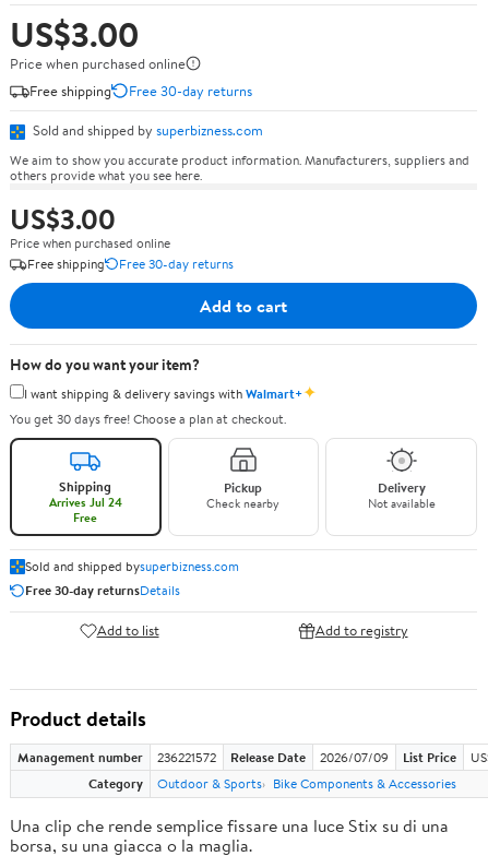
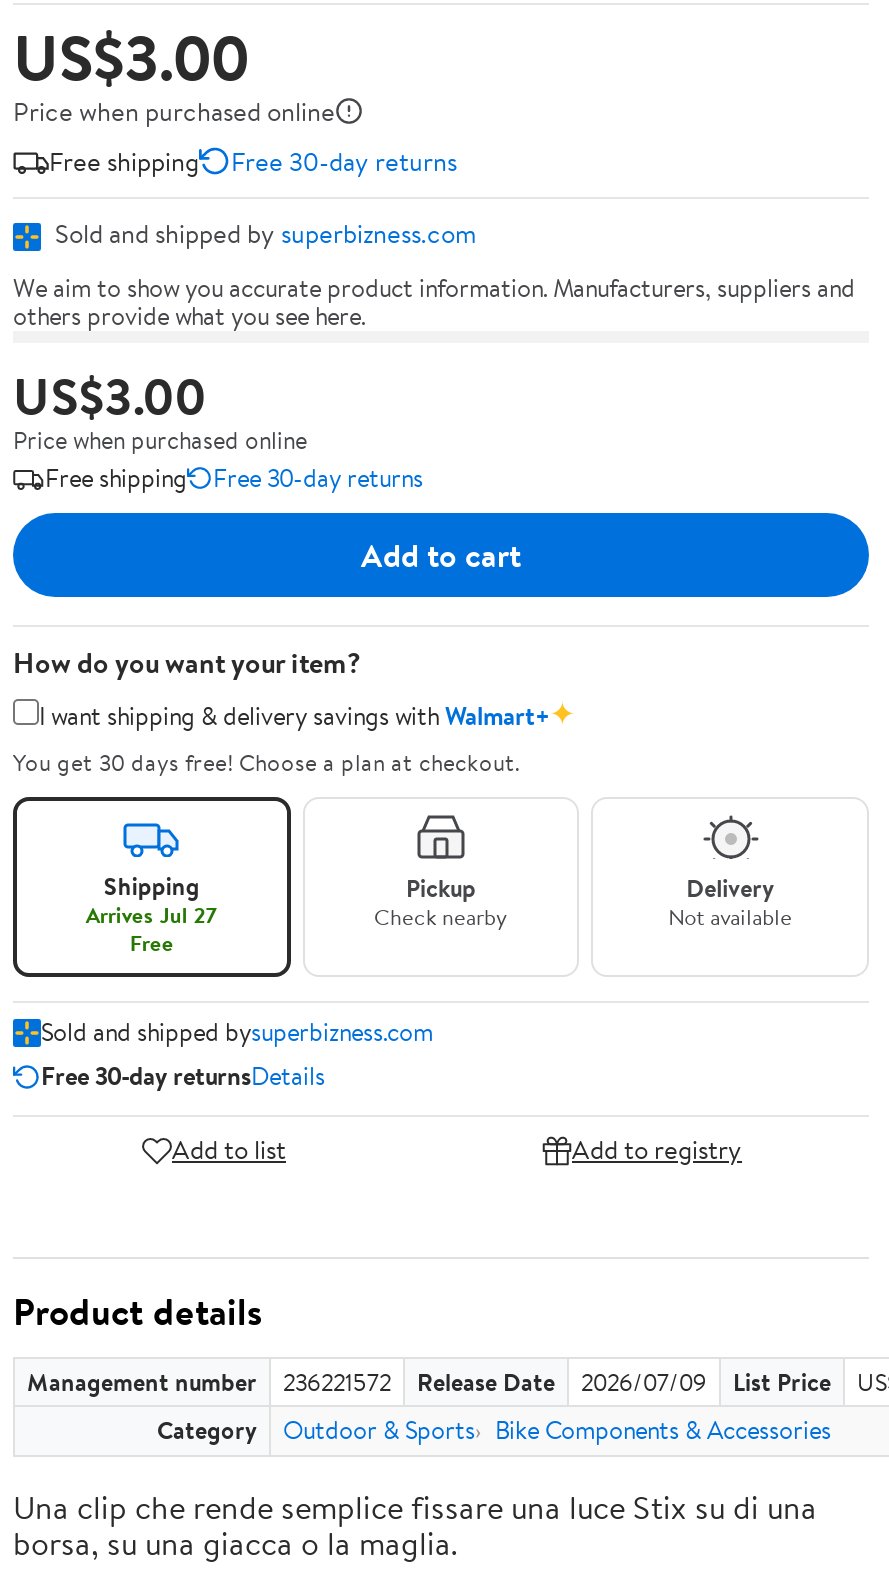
[49,494,122,511] Arrives Jul 24 -> [86,899,218,931] Arrives Jul 27

